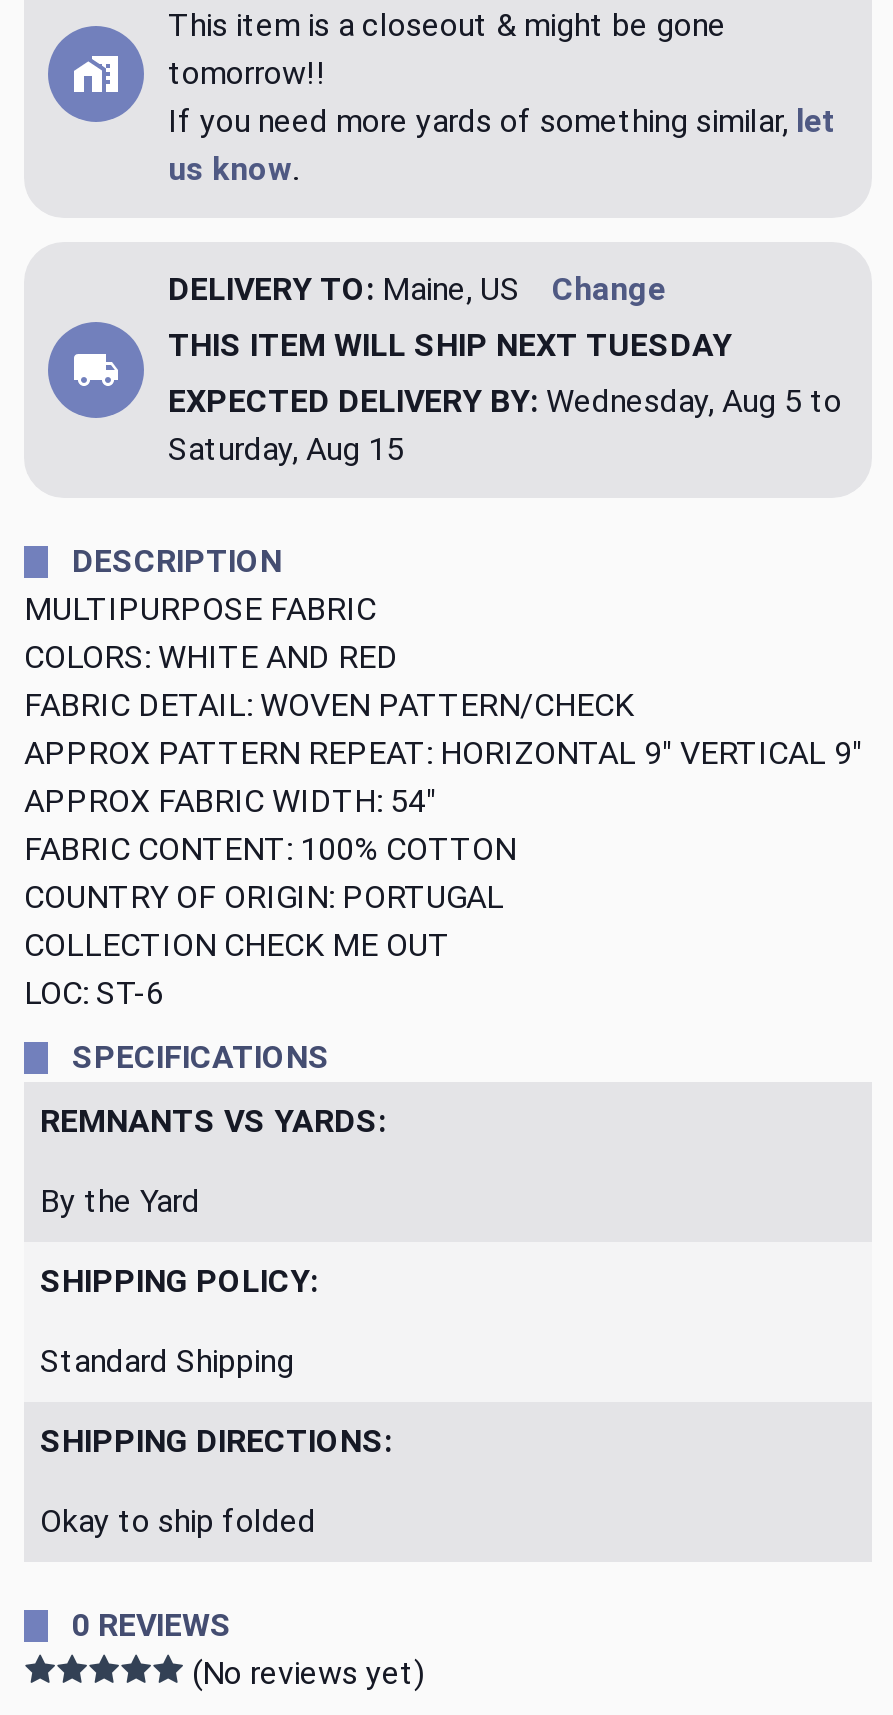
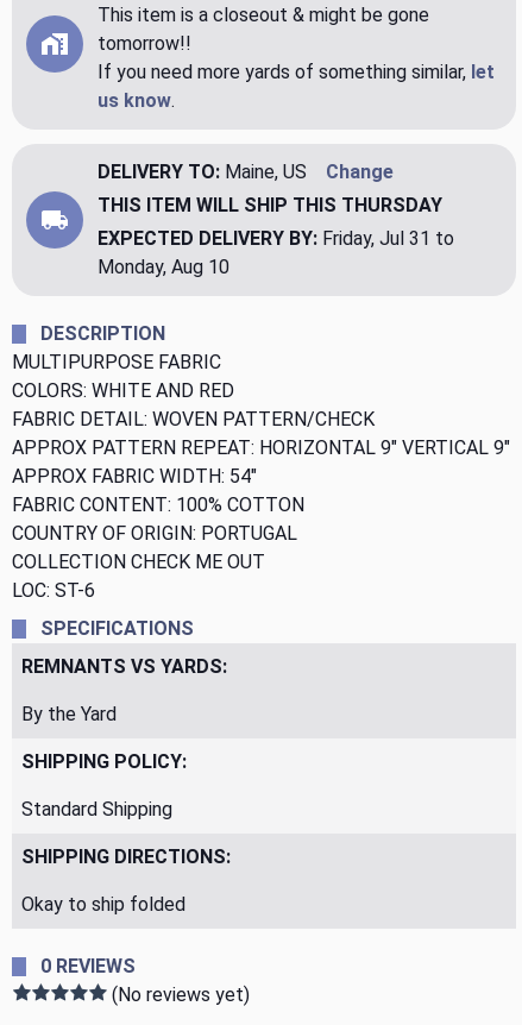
[168,326,732,364] THIS ITEM WILL SHIP NEXT TUESDAY -> [98,194,442,216] THIS ITEM WILL SHIP THIS THURSDAY
[168,382,842,420] EXPECTED DELIVERY BY: Wednesday, Aug 5 to -> [98,227,454,249] EXPECTED DELIVERY BY: Friday, Jul 31 to
[168,430,404,468] Saturday, Aug 15 -> [98,255,229,278] Monday, Aug 10

